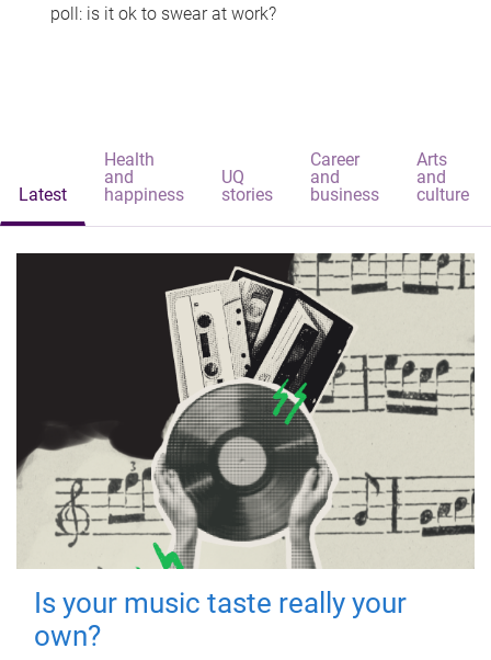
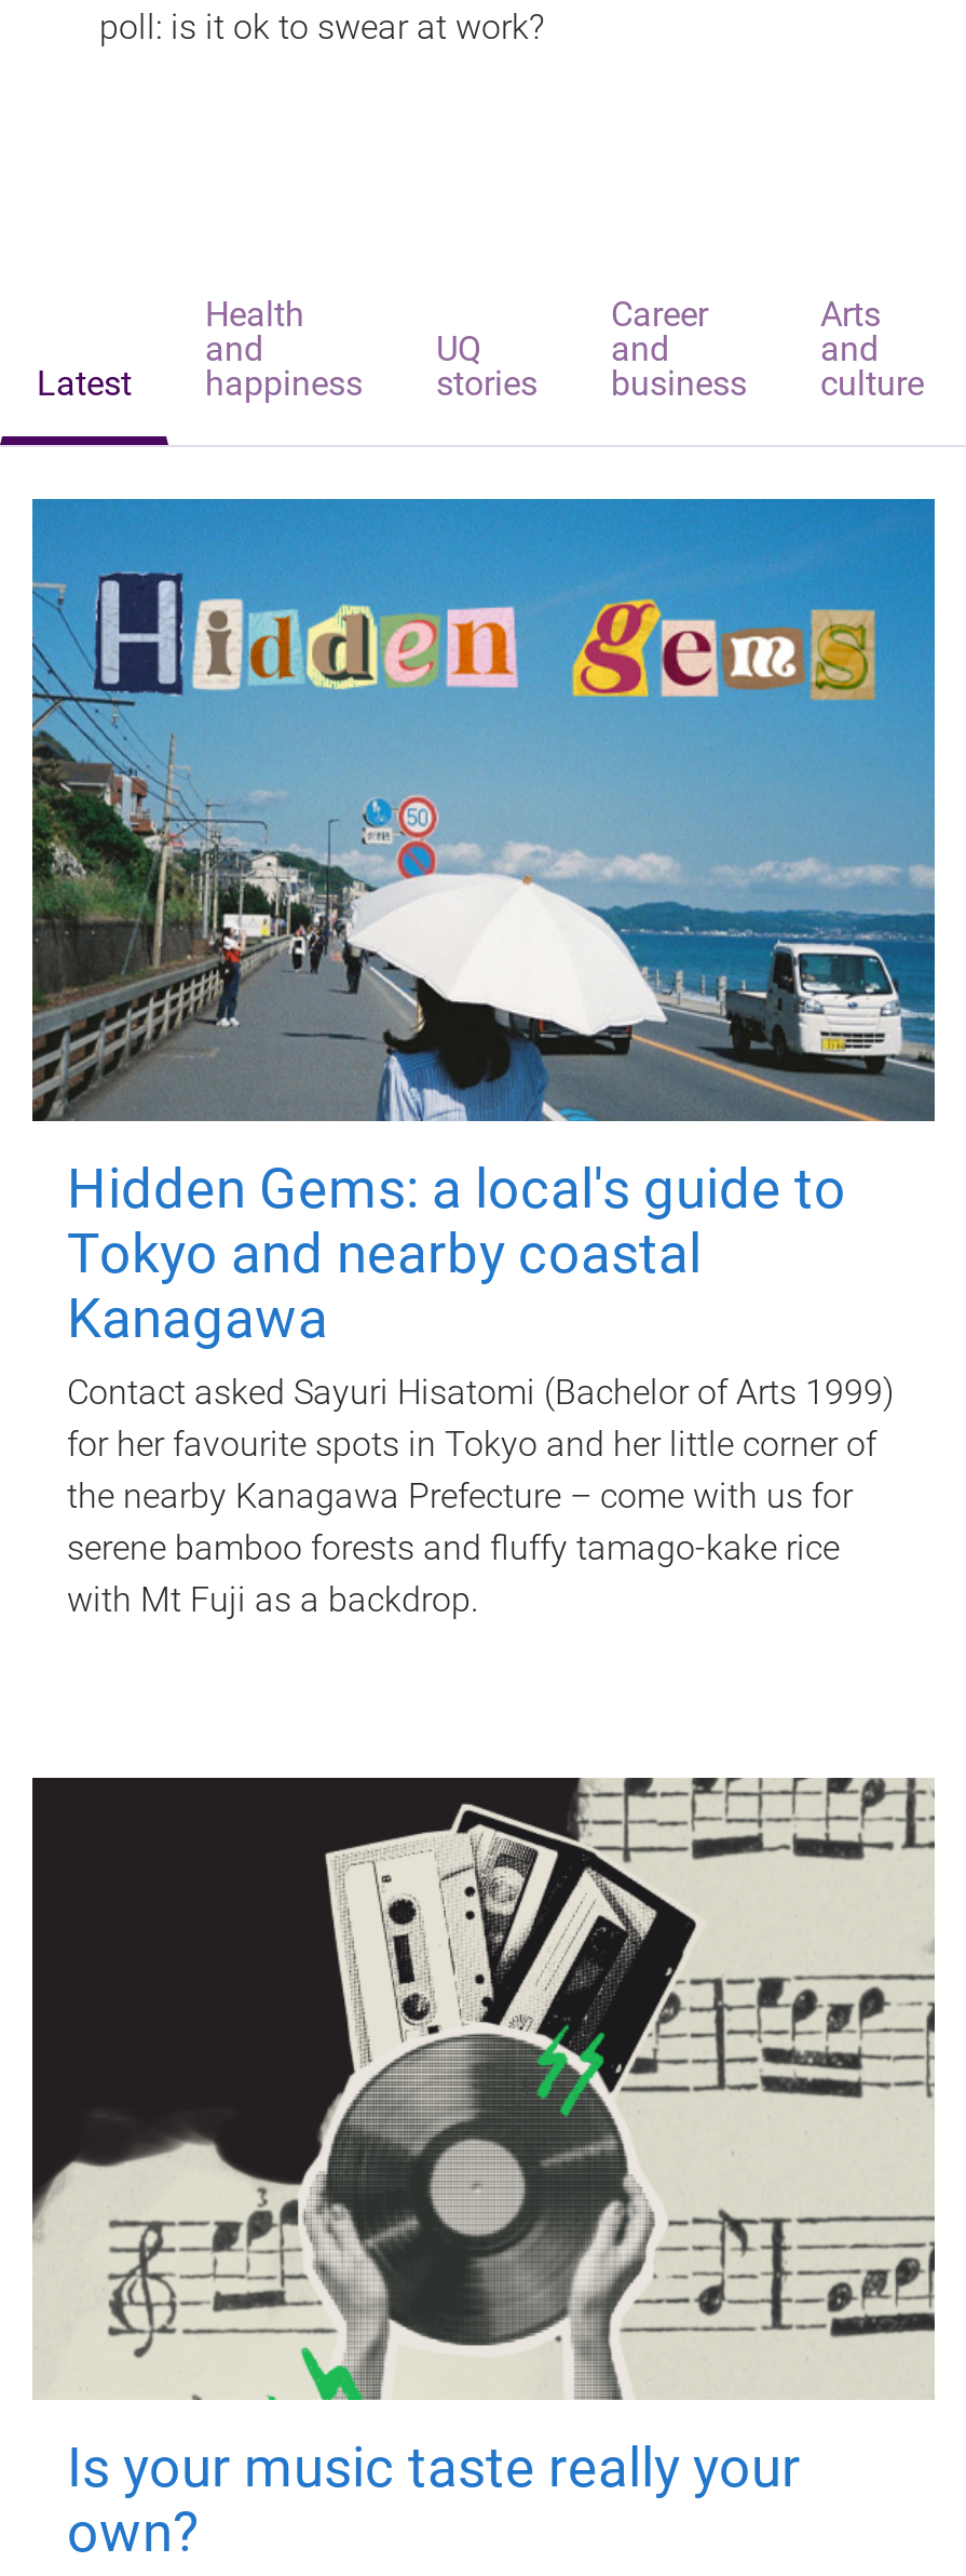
none -> [30,497,937,1620] [image] | Hidden Gems: a local's guide to | Tokyo and nearby coastal | Kanagawa | Contact asked Sayuri Hisatomi (Bachelor of Arts 1999) | for her favourite spots in Tokyo and her little corner of | the nearby Kanagawa Prefecture – come with us for | serene bamboo forests and fluffy tamago-kake rice | with Mt Fuji as a backdrop.

